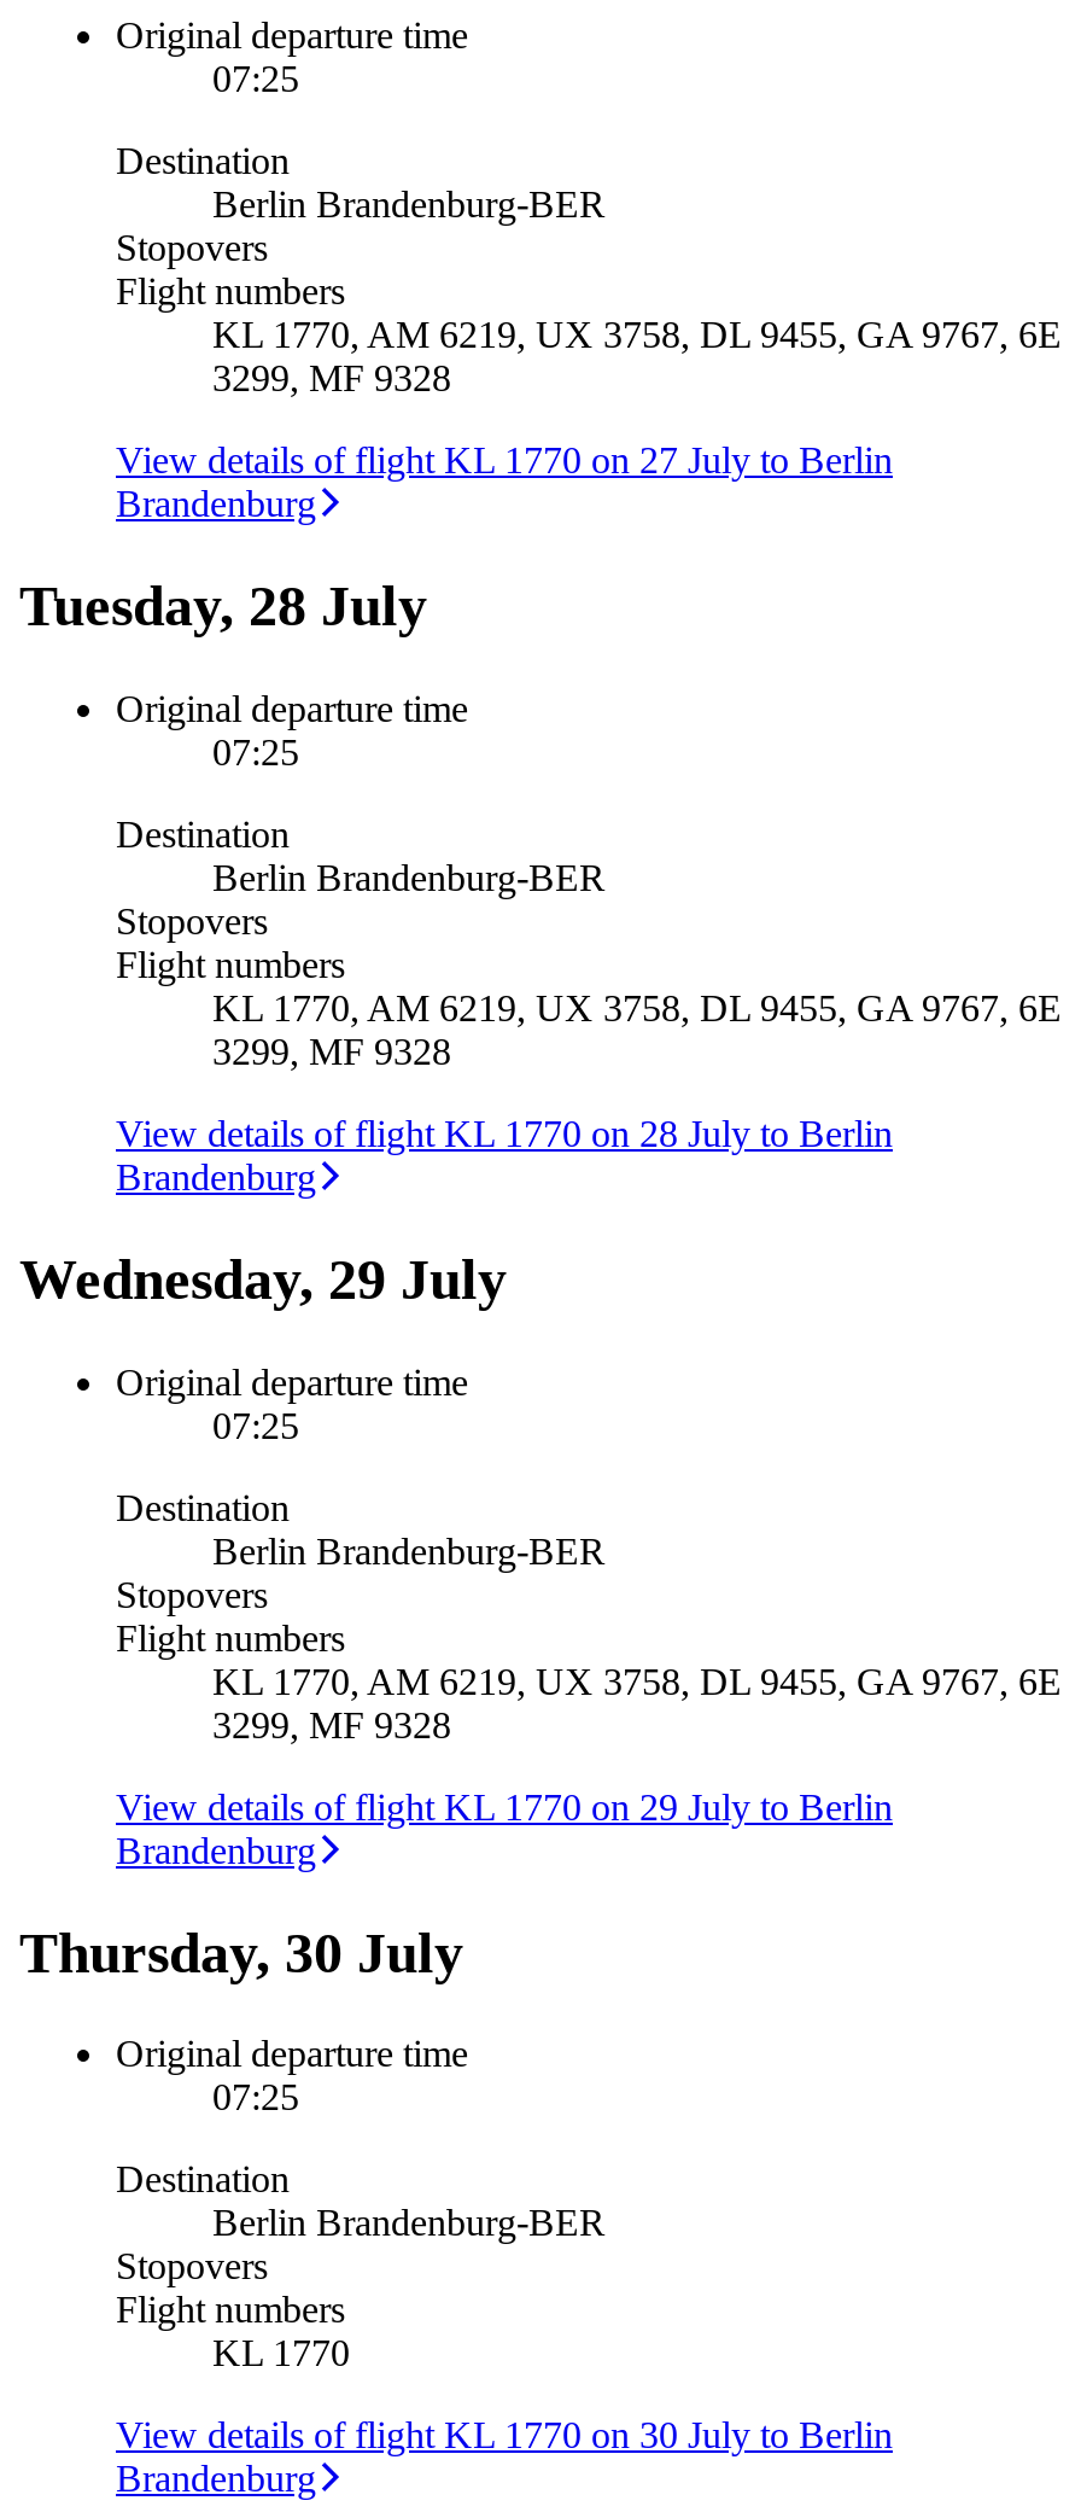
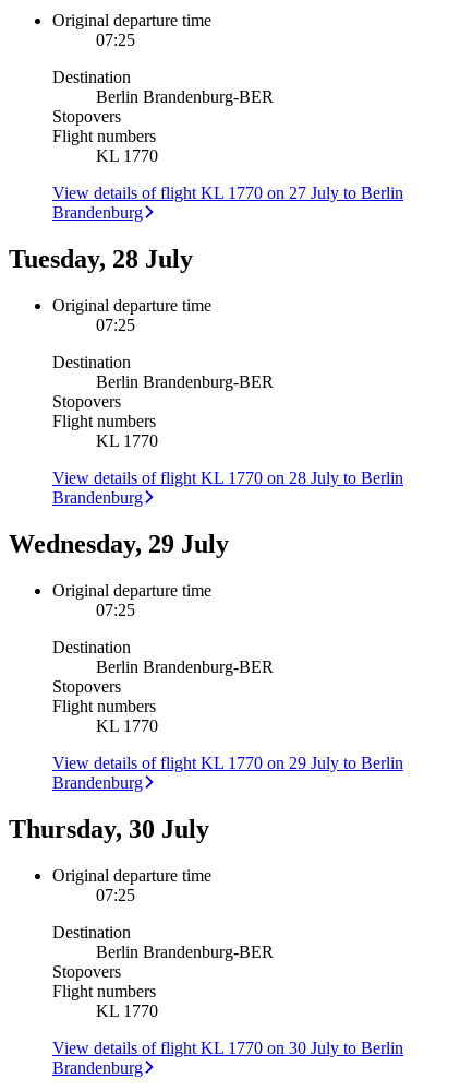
[212,314,1062,398] KL 1770, AM 6219, UX 3758, DL 9455, GA 9767, 6E | 3299, MF 9328 -> [96,147,158,165] KL 1770
[212,987,1062,1071] KL 1770, AM 6219, UX 3758, DL 9455, GA 9767, 6E | 3299, MF 9328 -> [96,432,158,450] KL 1770
[212,1660,1062,1744] KL 1770, AM 6219, UX 3758, DL 9455, GA 9767, 6E | 3299, MF 9328 -> [96,716,158,735] KL 1770

